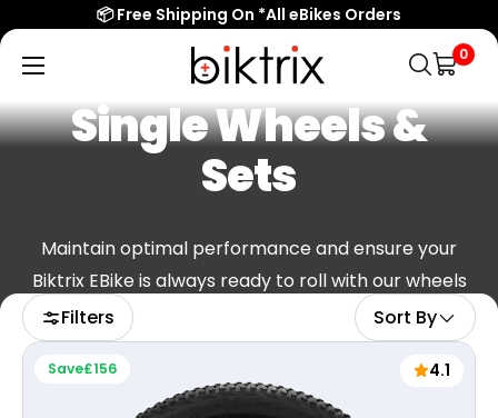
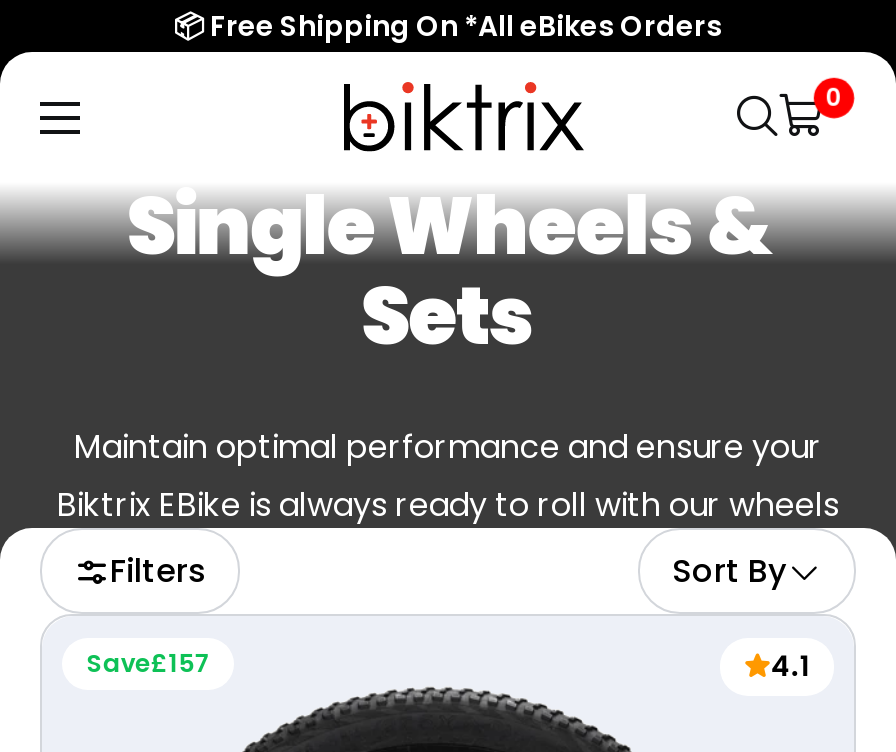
[48,359,117,378] Save£156 -> [87,645,211,679] Save£157

